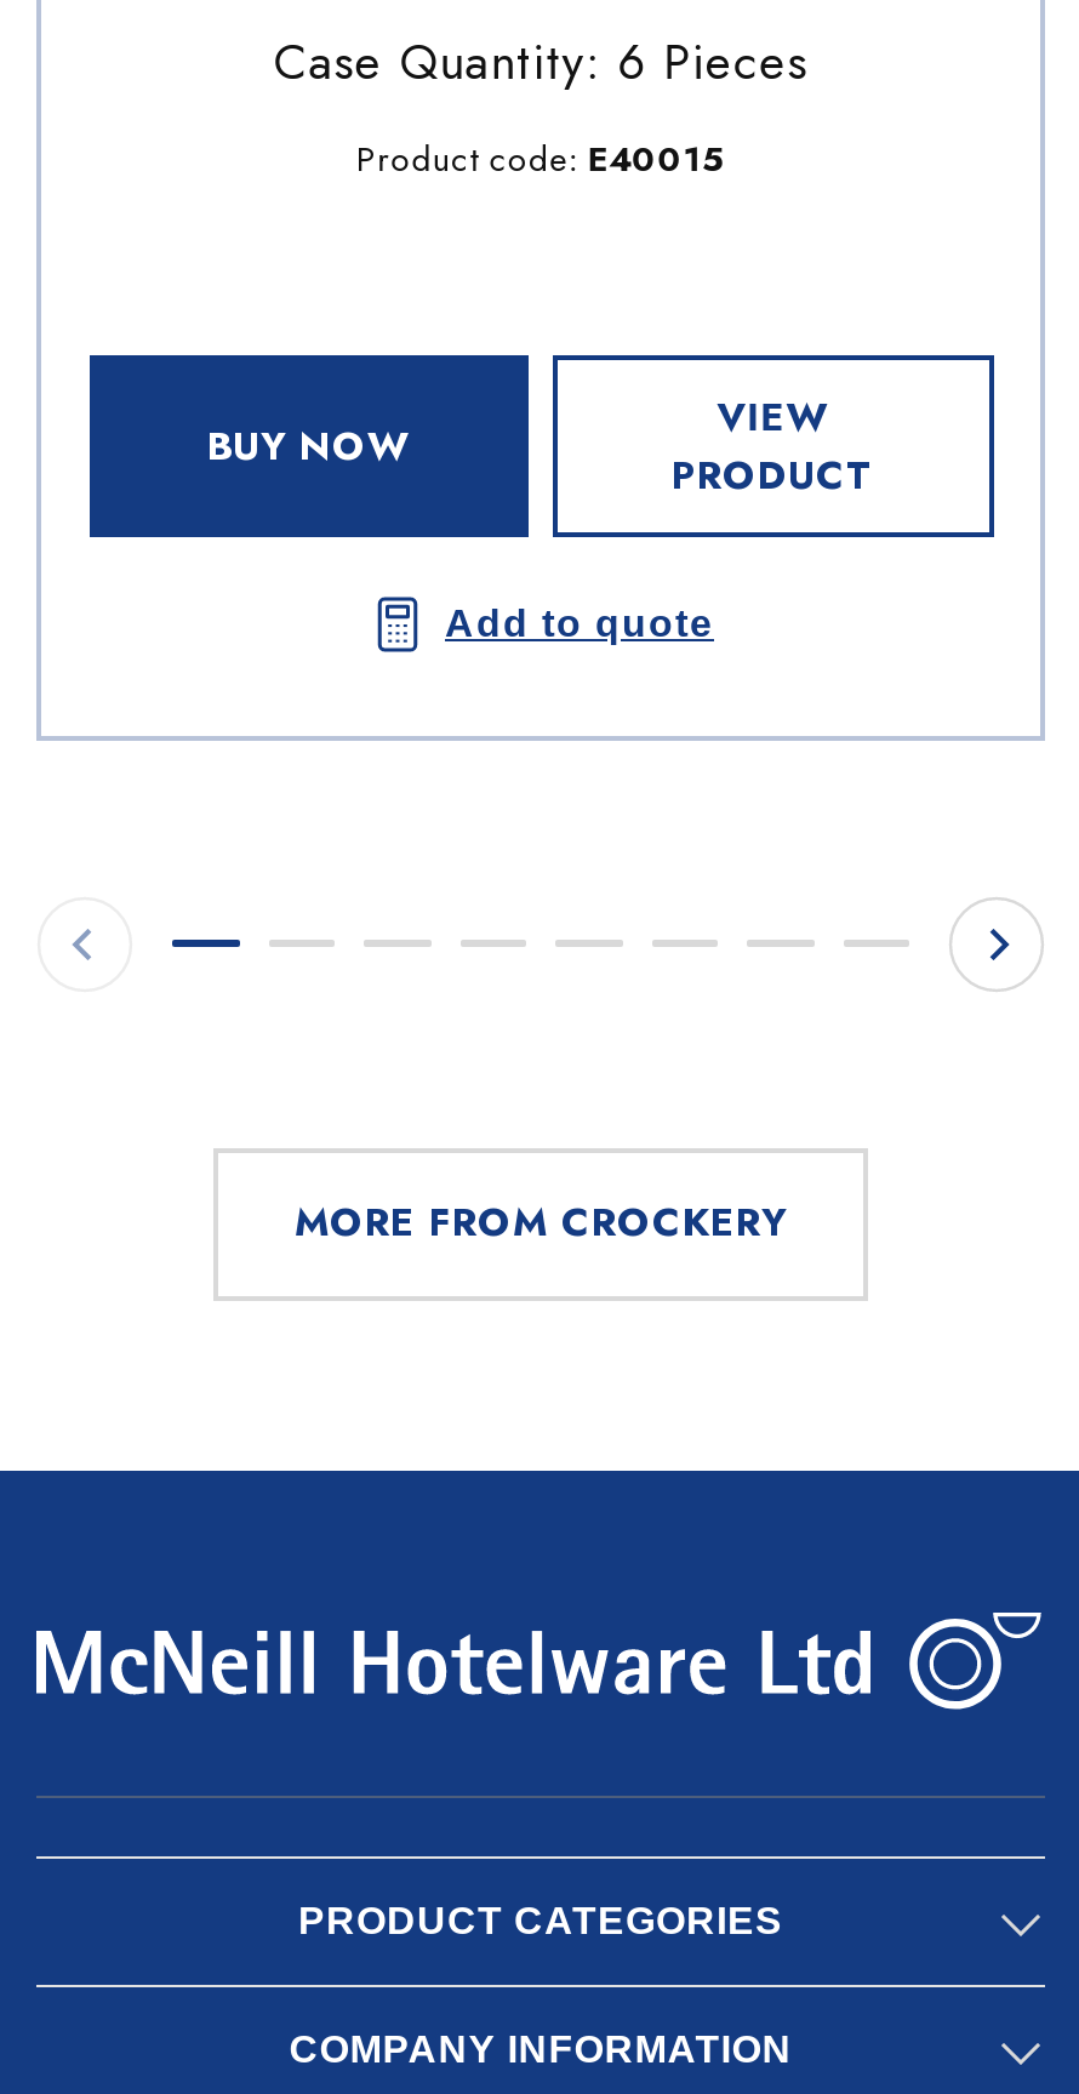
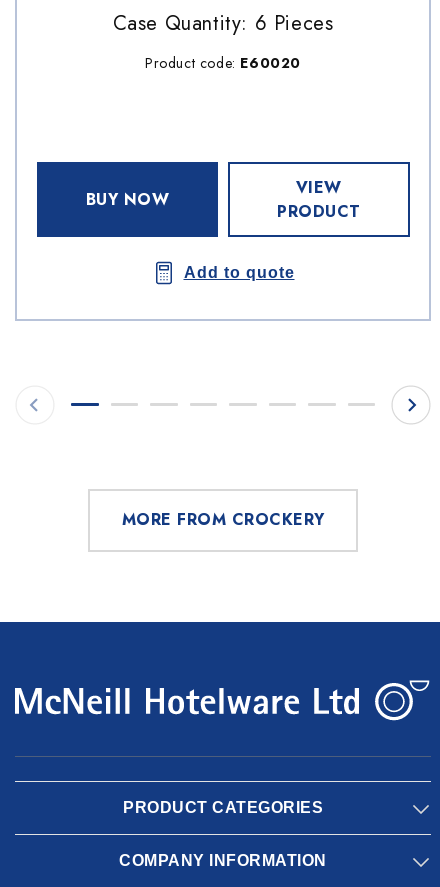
[356,136,725,184] Product code: E40015 -> [145,53,301,73] Product code: E60020

